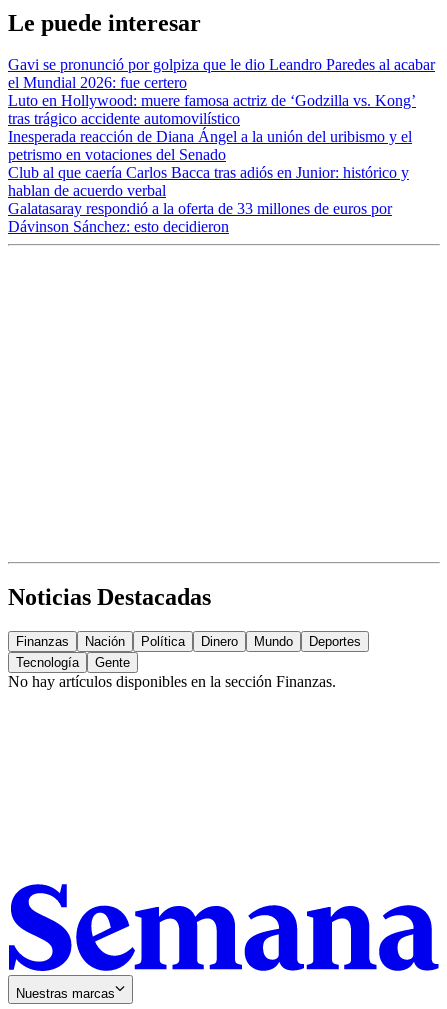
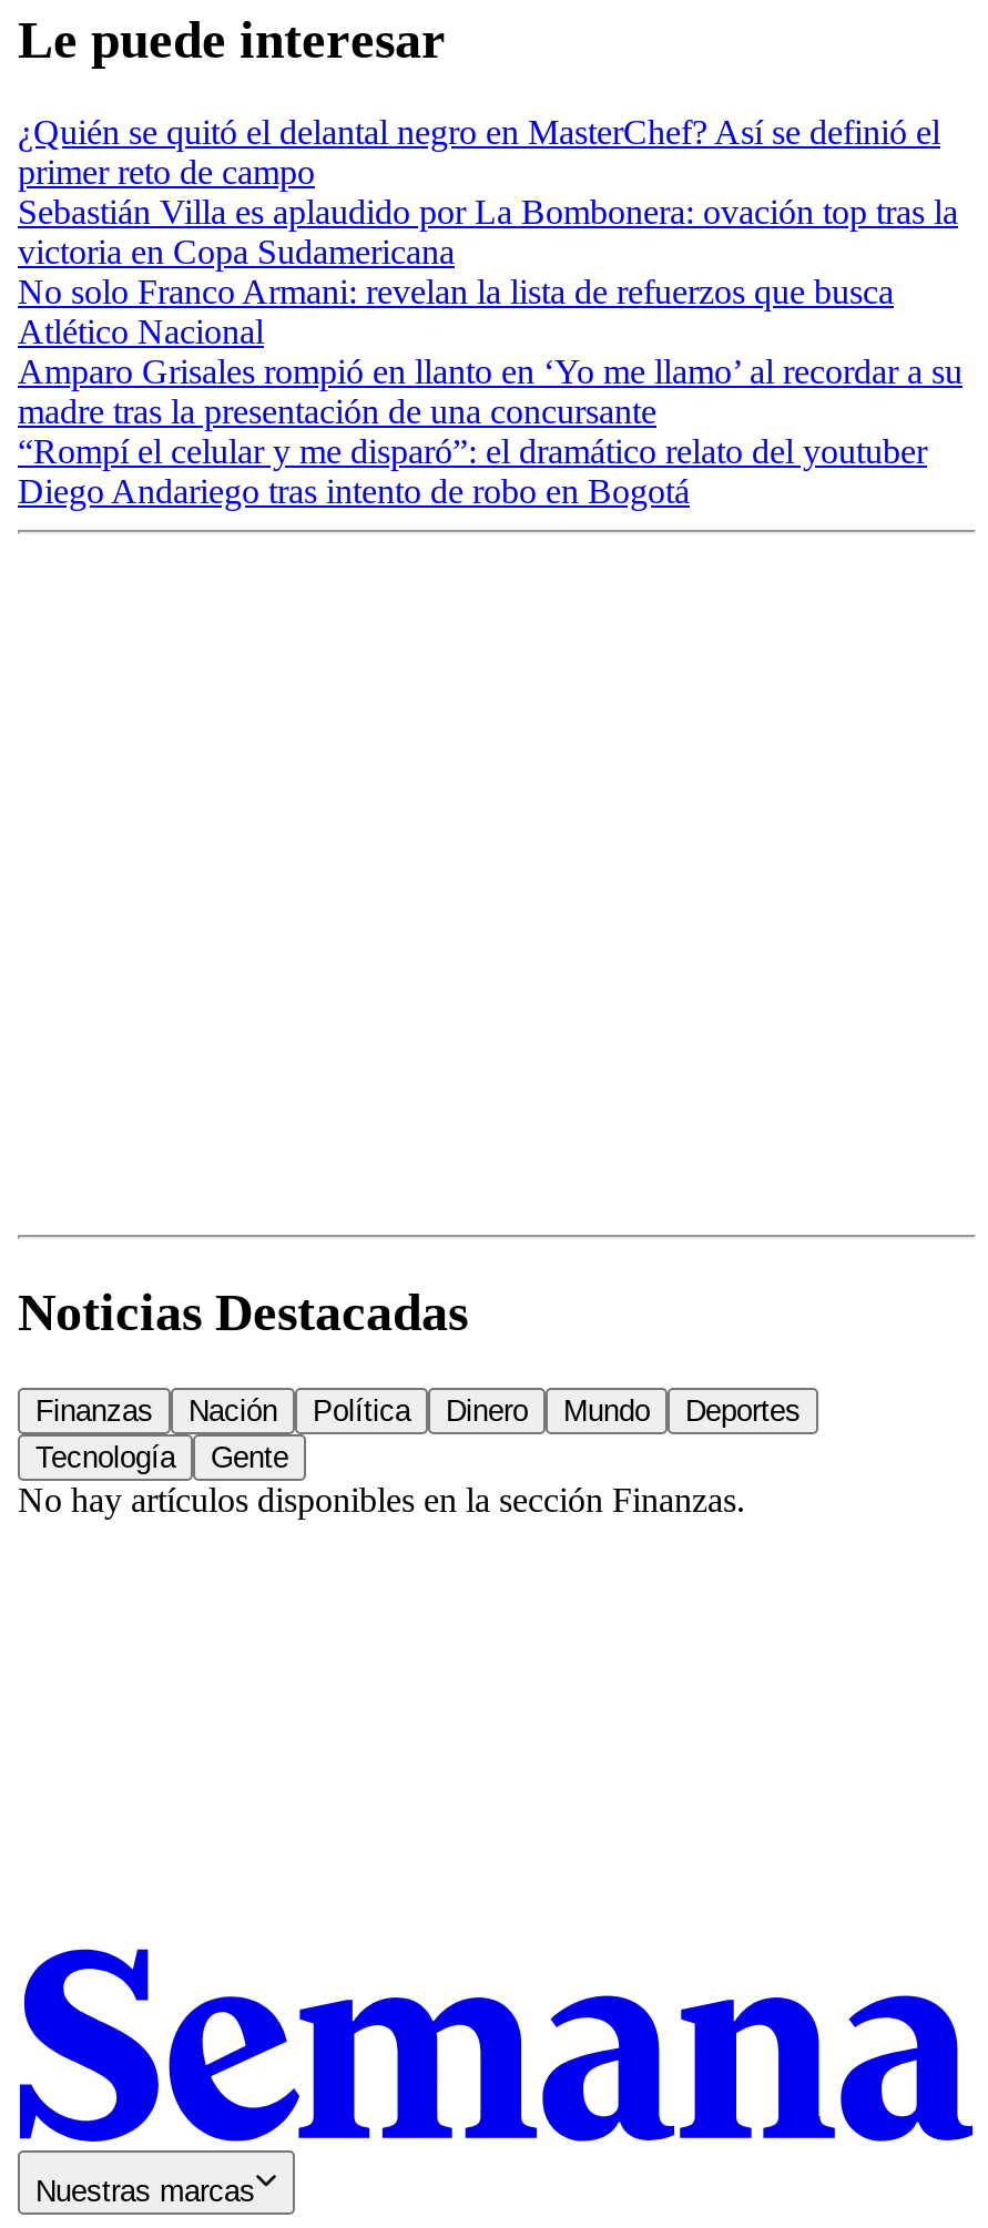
[8,56,435,235] Gavi se pronunció por golpiza que le dio Leandro Paredes al acabar | el Mundial 2026: fue certero | Luto en Hollywood: muere famosa actriz de ‘Godzilla vs. Kong’ | tras trágico accidente automovilístico | Inesperada reacción de Diana Ángel a la unión del uribismo y el | petrismo en votaciones del Senado | Club al que caería Carlos Bacca tras adiós en Junior: histórico y | hablan de acuerdo verbal | Galatasaray respondió a la oferta de 33 millones de euros por | Dávinson Sánchez: esto decidieron -> [18,114,962,511] ¿Quién se quitó el delantal negro en MasterChef? Así se definió el | primer reto de campo | Sebastián Villa es aplaudido por La Bombonera: ovación top tras la | victoria en Copa Sudamericana | No solo Franco Armani: revelan la lista de refuerzos que busca | Atlético Nacional | Amparo Grisales rompió en llanto en ‘Yo me llamo’ al recordar a su | madre tras la presentación de una concursante | “Rompí el celular y me disparó”: el dramático relato del youtuber | Diego Andariego tras intento de robo en Bogotá

